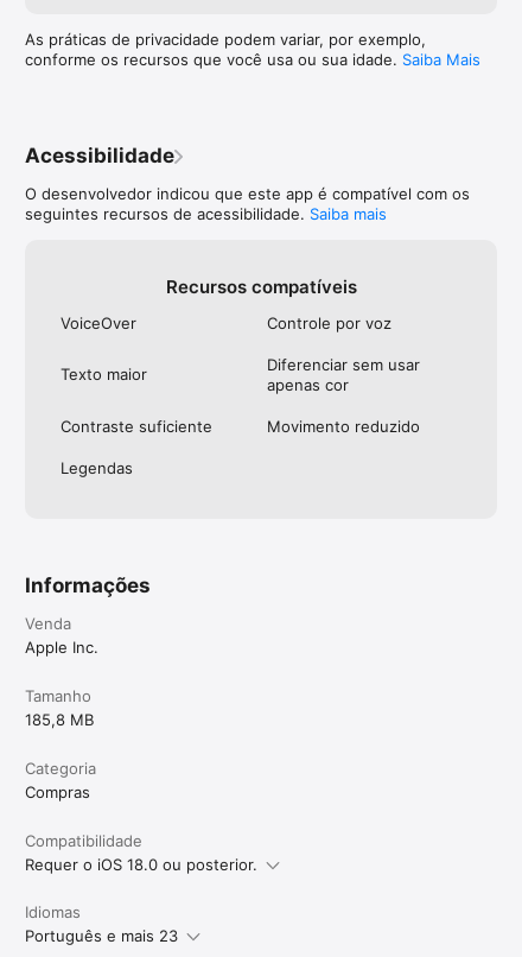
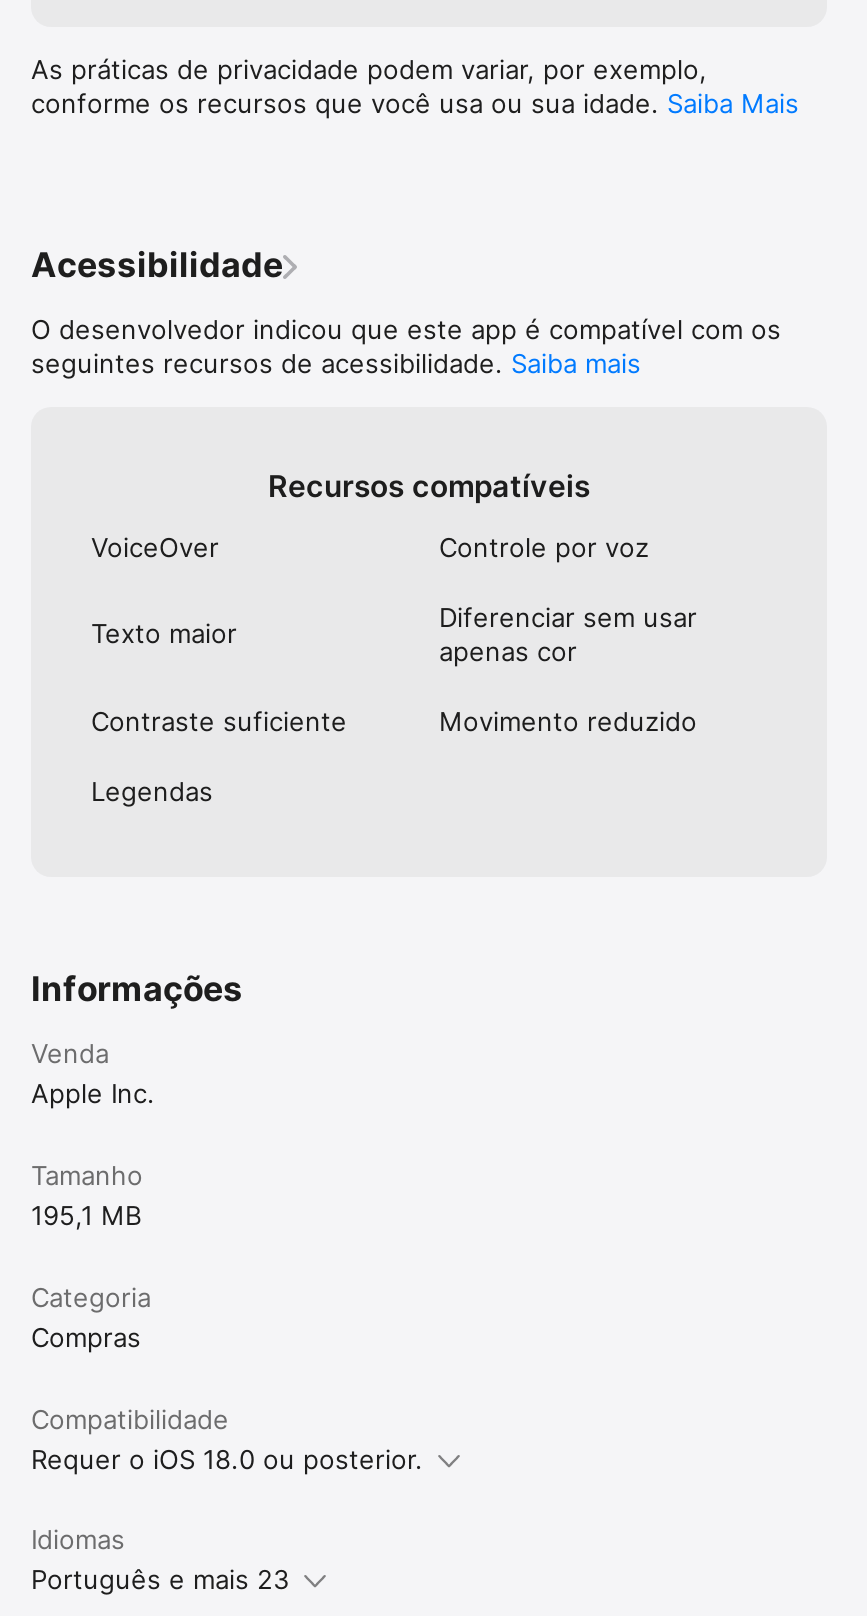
[25,710,94,729] 185,8 MB -> [31,1199,141,1231] 195,1 MB

